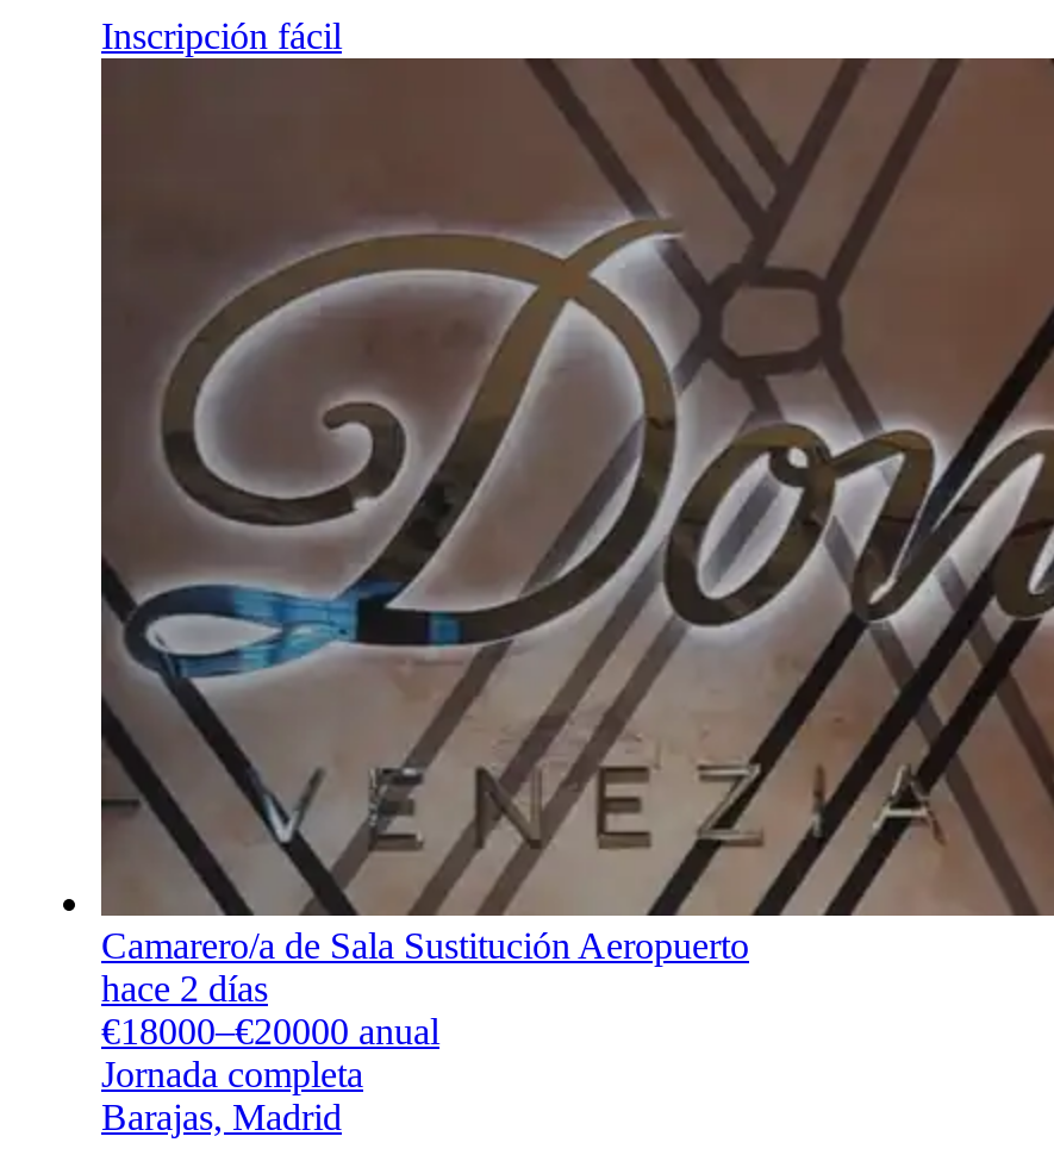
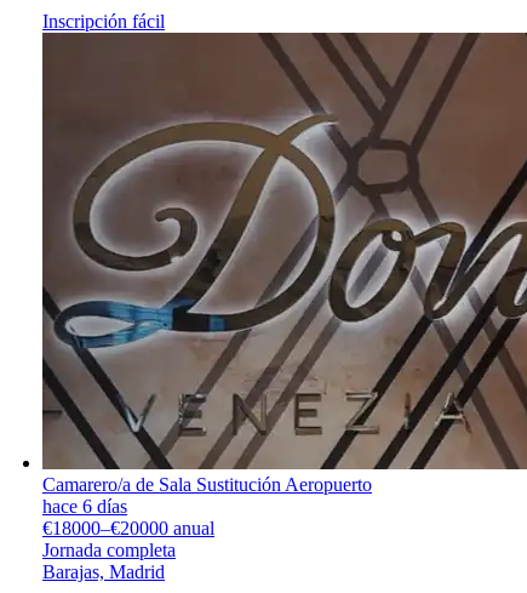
[101,968,268,1008] hace 2 días -> [42,496,127,516] hace 6 días

